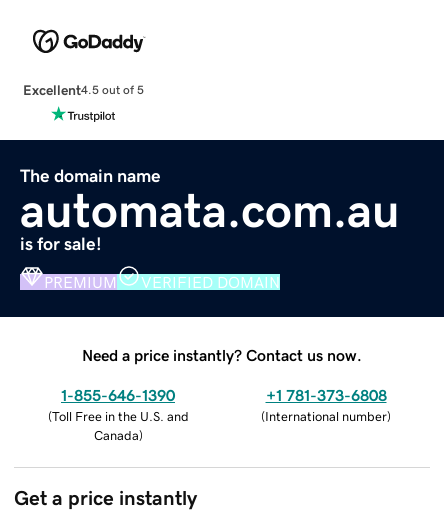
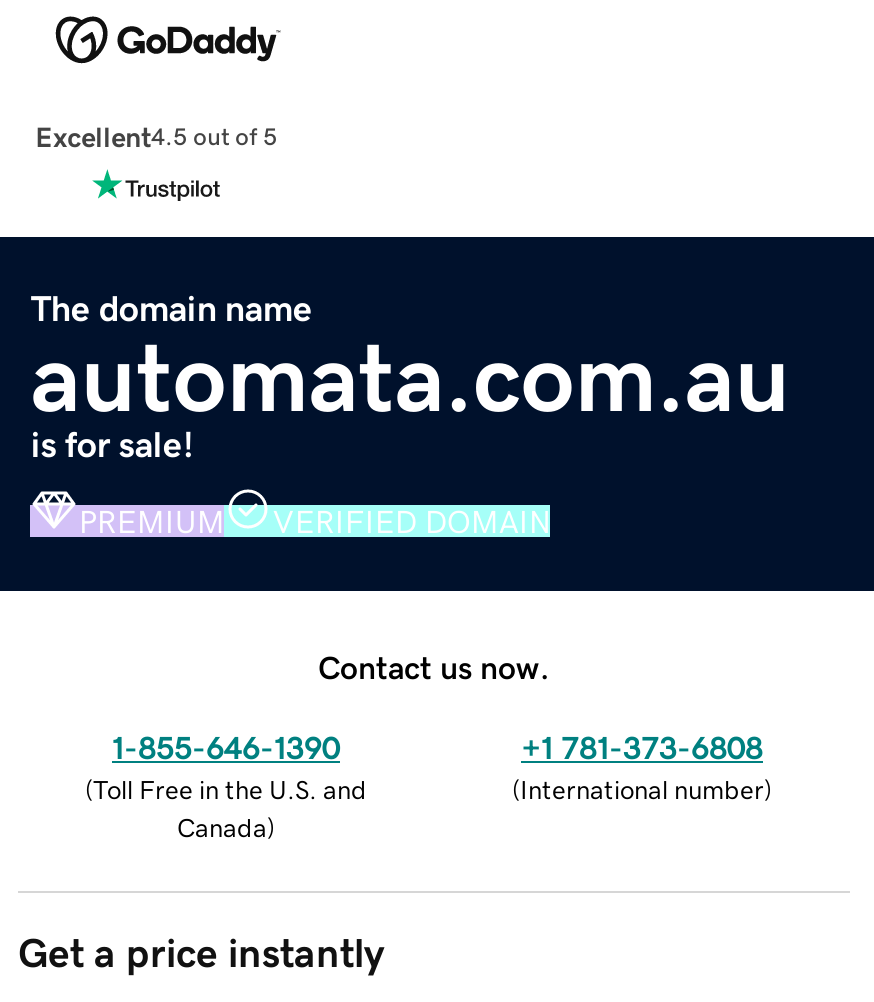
[82,347,362,363] Need a price instantly? Contact us now. -> [318,650,550,682] Contact us now.

